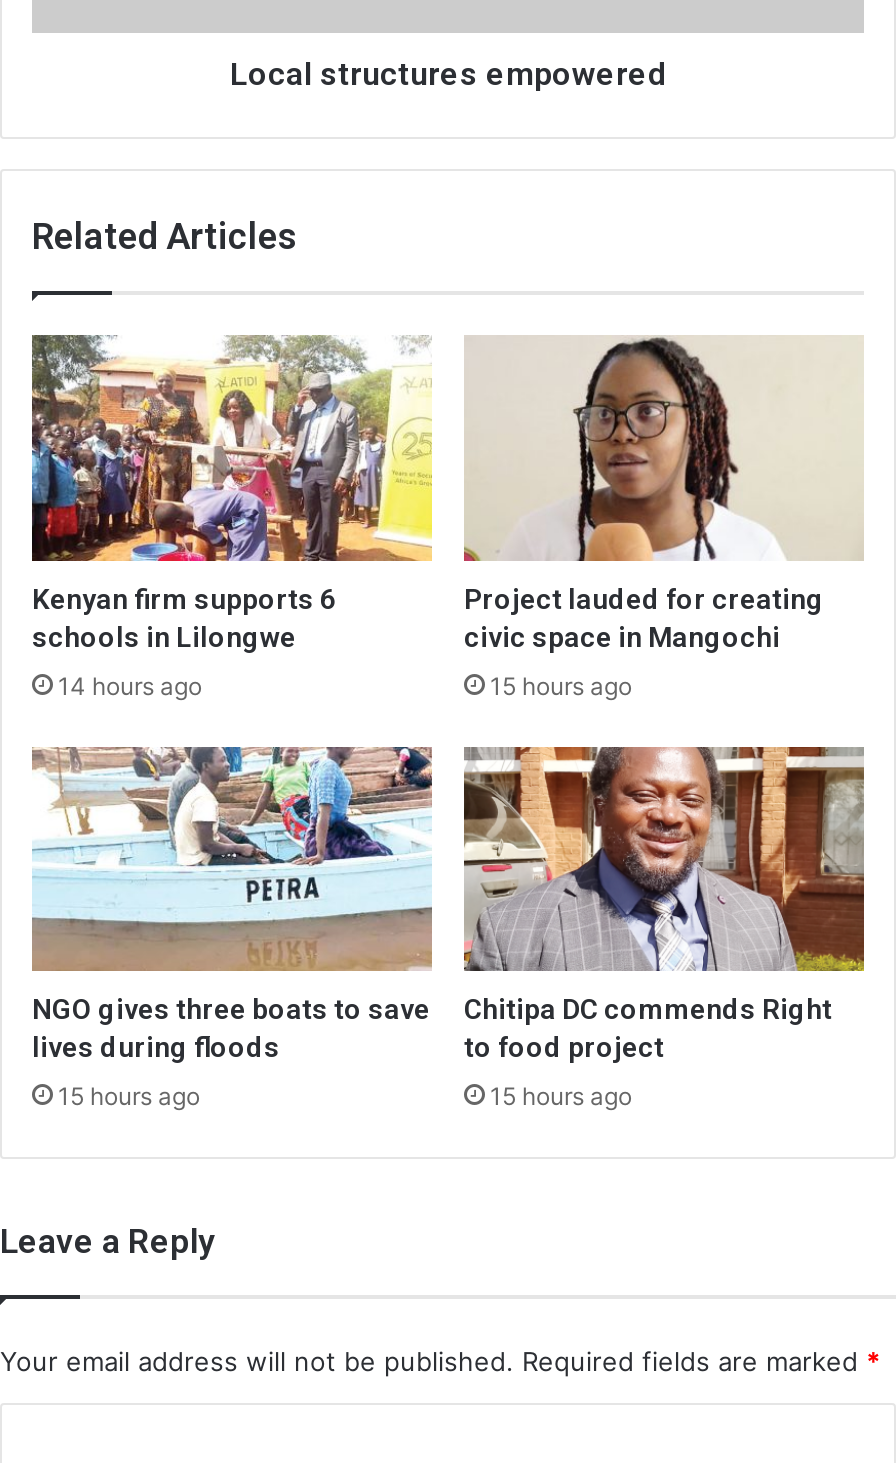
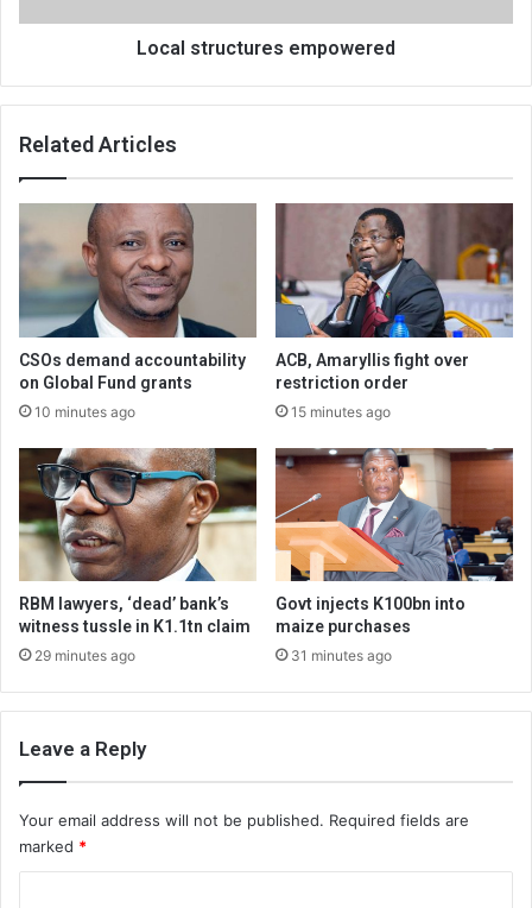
[30,335,434,652] [image] | Kenyan firm supports 6 | schools in Lilongwe -> [18,202,258,392] [image] | CSOs demand accountability | on Global Fund grants
[464,335,864,652] [image] | Project lauded for creating | civic space in Mangochi -> [274,202,514,392] [image] | ACB, Amaryllis fight over | restriction order
[58,670,202,700] 14 hours ago -> [34,402,135,420] 10 minutes ago
[490,670,632,700] 15 hours ago -> [291,402,391,420] 15 minutes ago
[32,745,432,1064] [image] | NGO gives three boats to save | lives during floods -> [18,447,258,636] [image] | RBM lawyers, ‘dead’ bank’s | witness tussle in K1.1tn claim
[462,745,864,1064] [image] | Chitipa DC commends Right | to food project -> [274,447,514,636] [image] | Govt injects K100bn into | maize purchases
[58,1082,200,1112] 15 hours ago -> [34,647,135,665] 29 minutes ago
[490,1082,632,1112] 15 hours ago -> [291,647,392,665] 31 minutes ago

